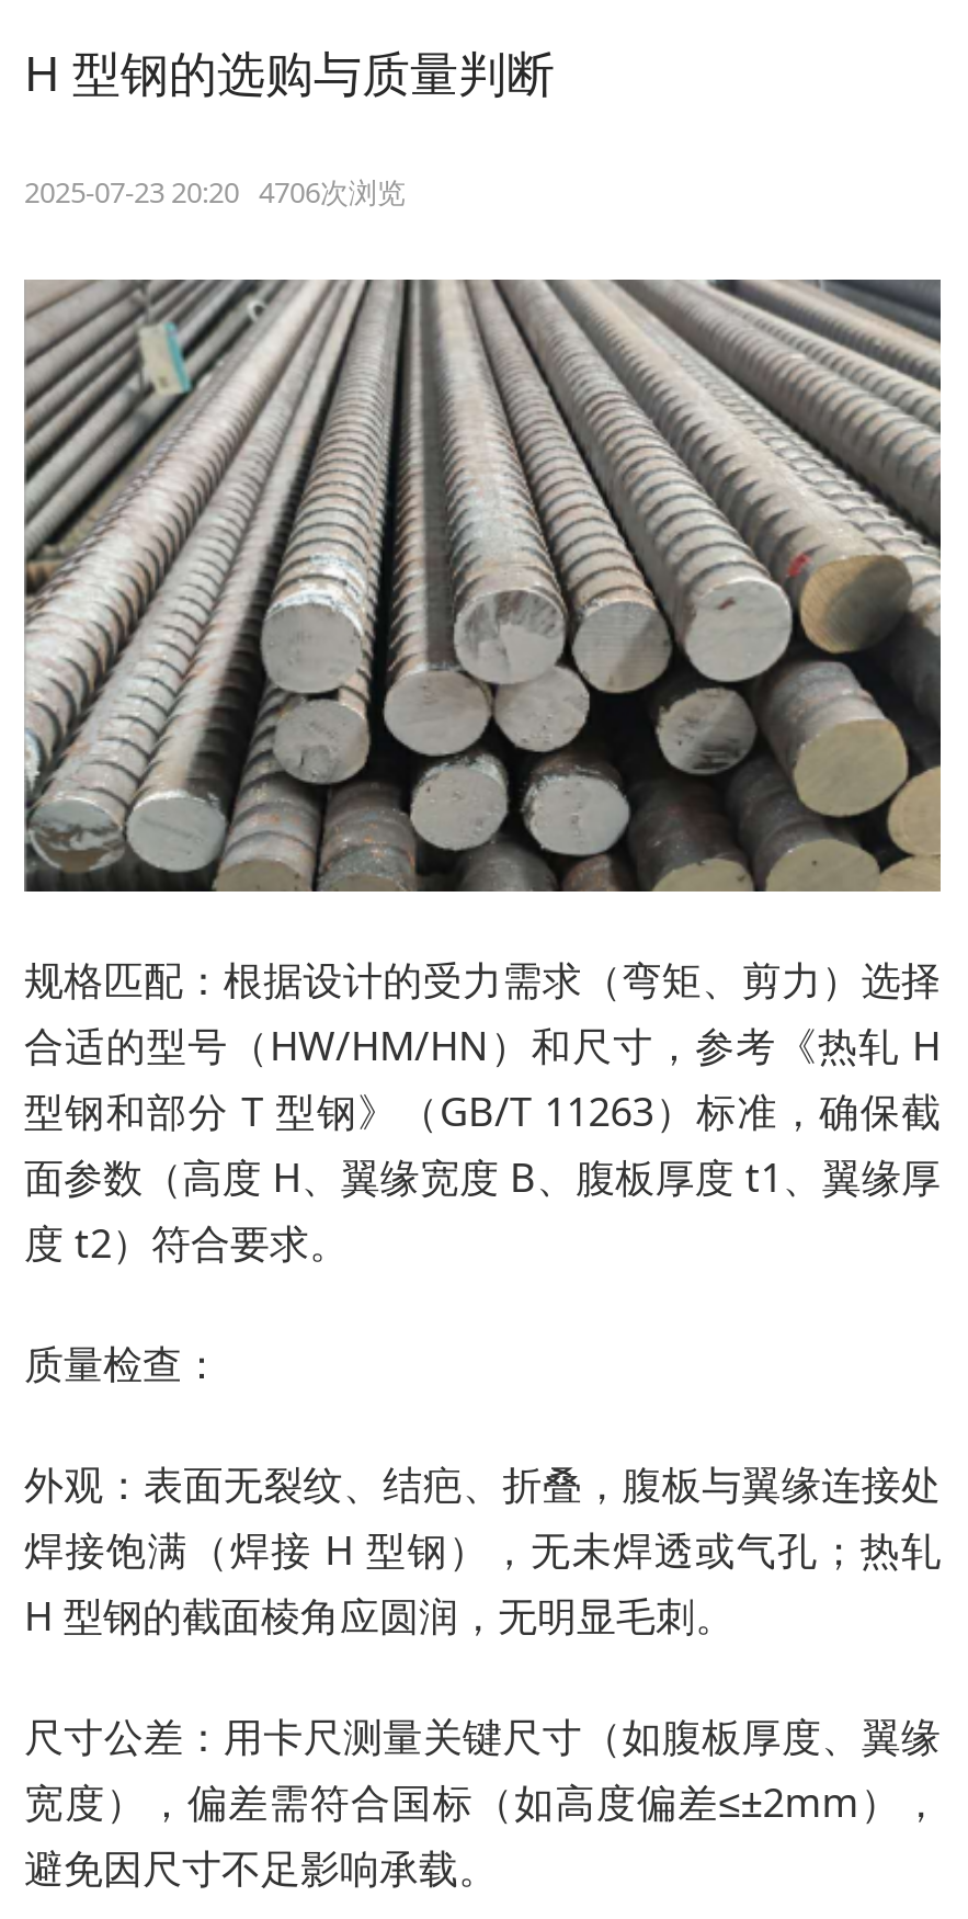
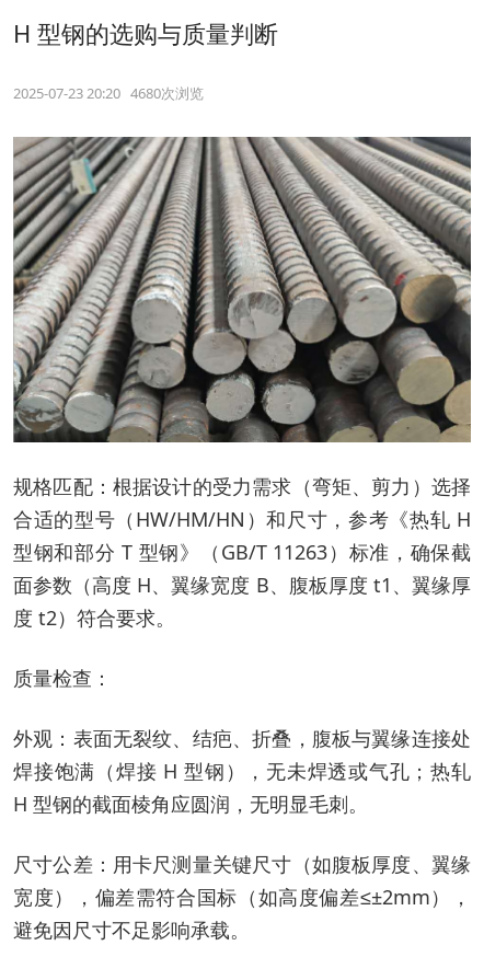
[24,172,406,212] 2025-07-23 20:20 4706次浏览 -> [13,83,204,103] 2025-07-23 20:20 4680次浏览

